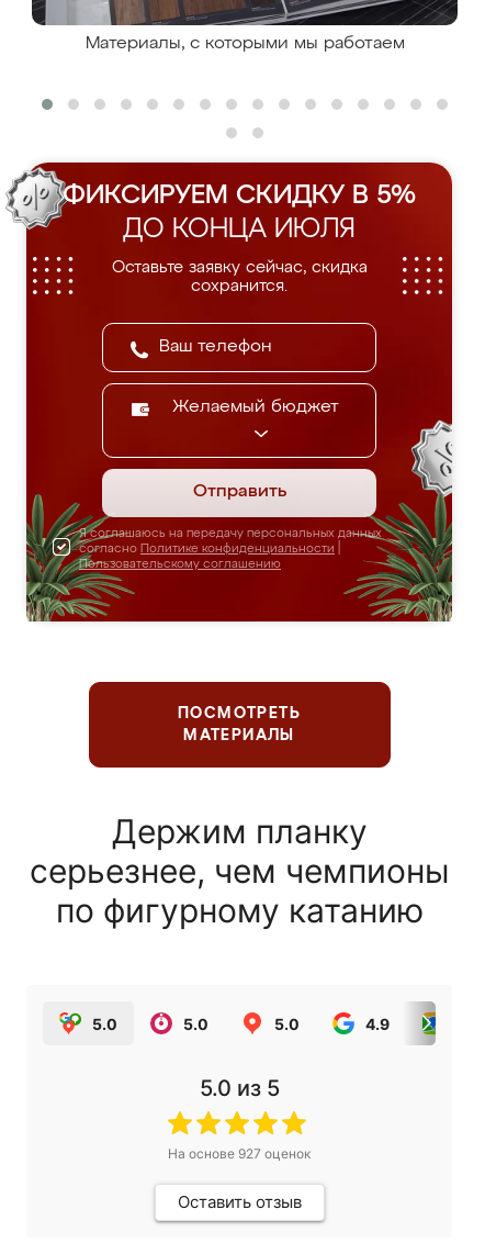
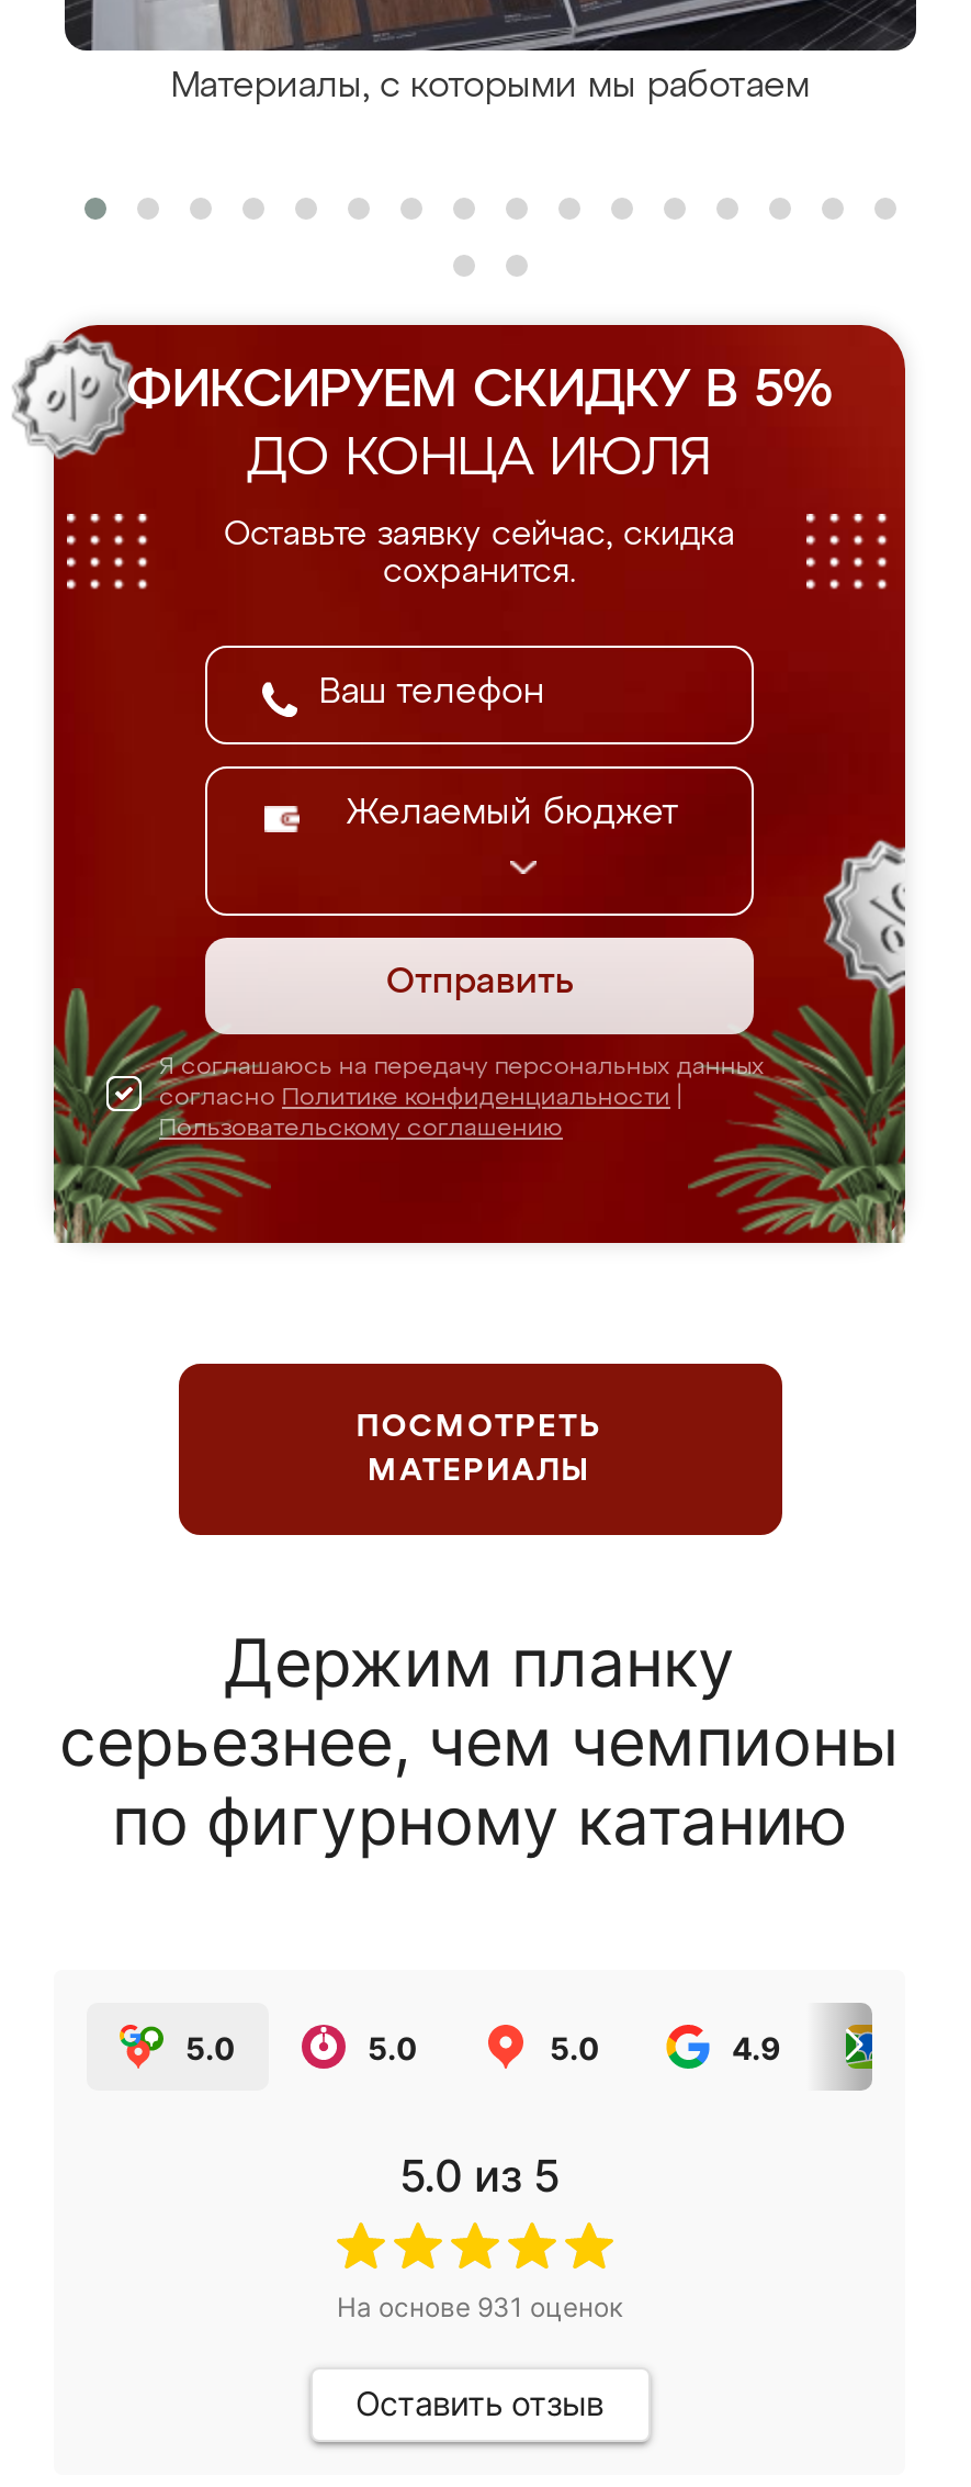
[168,1145,311,1162] На основе 927 оценок -> [337,2290,622,2323] На основе 931 оценок

